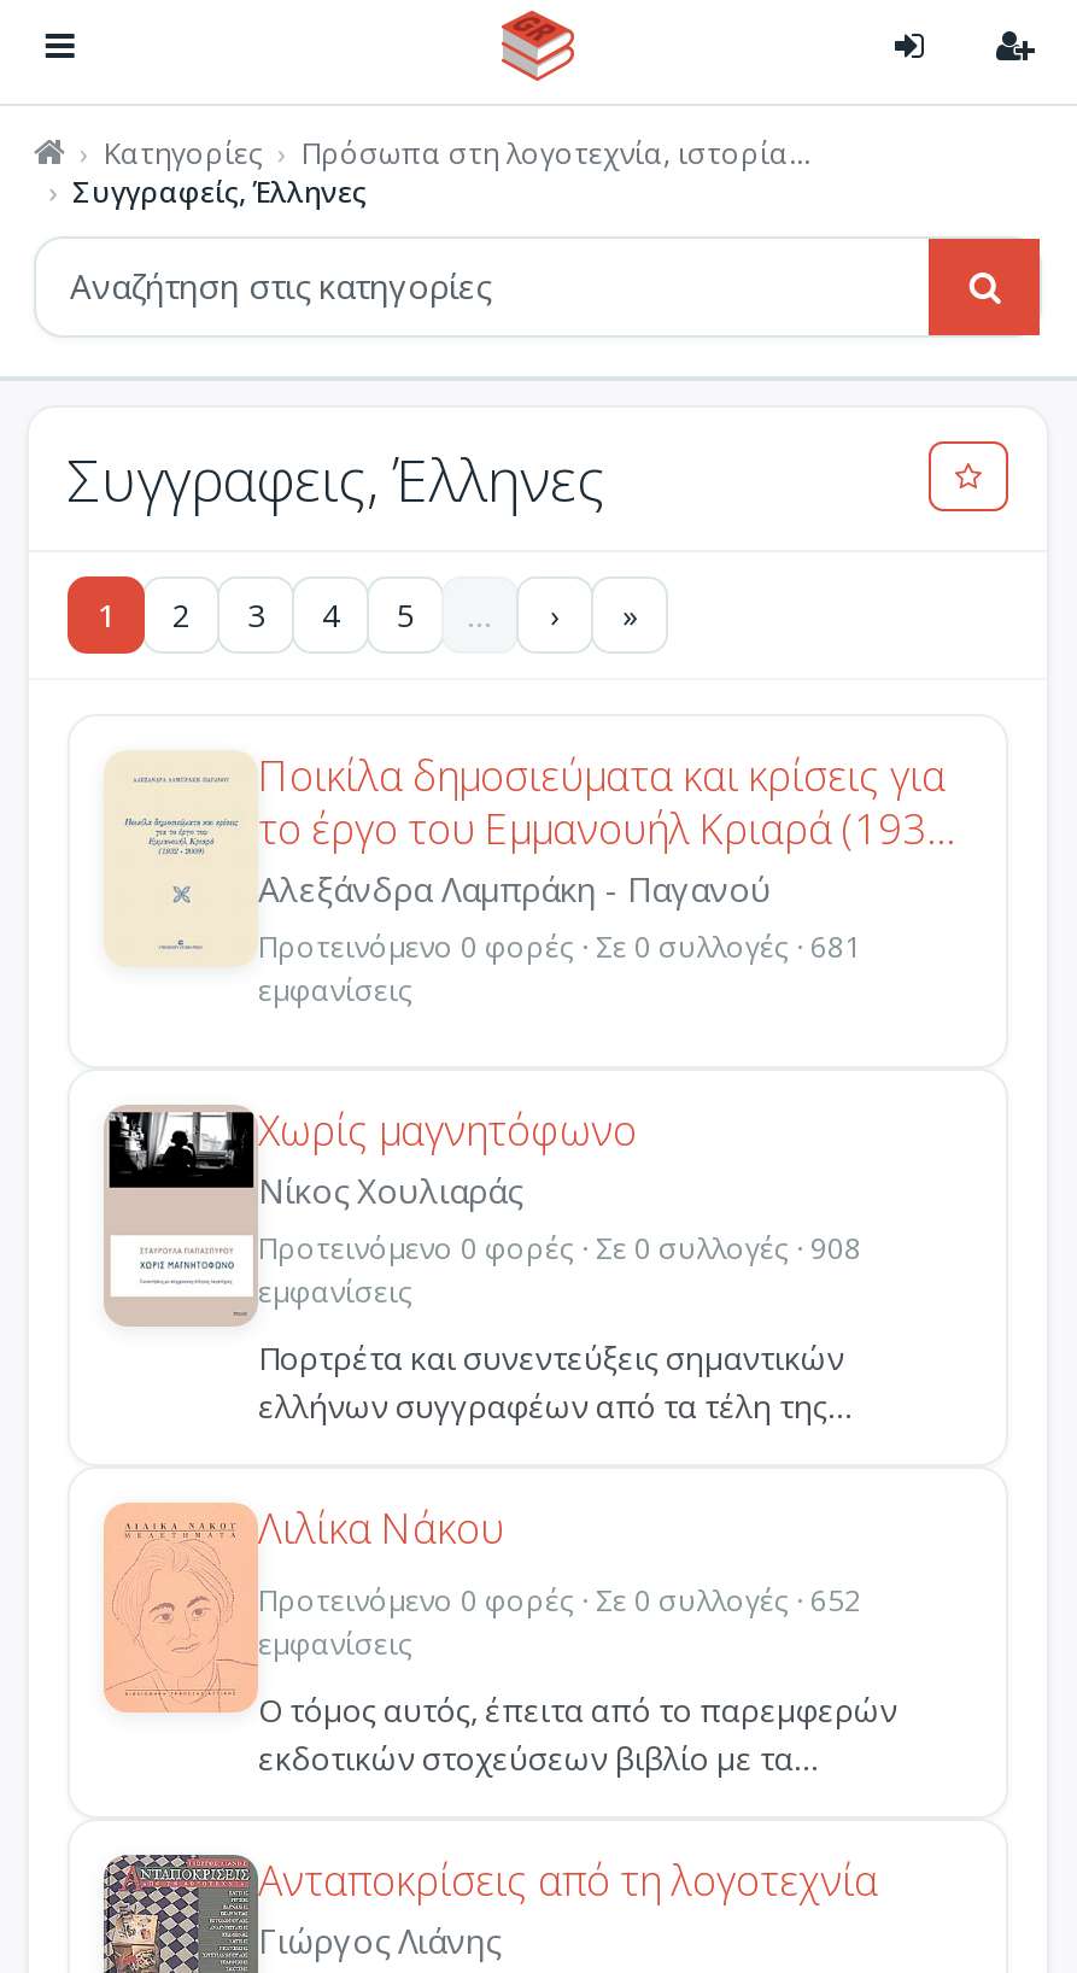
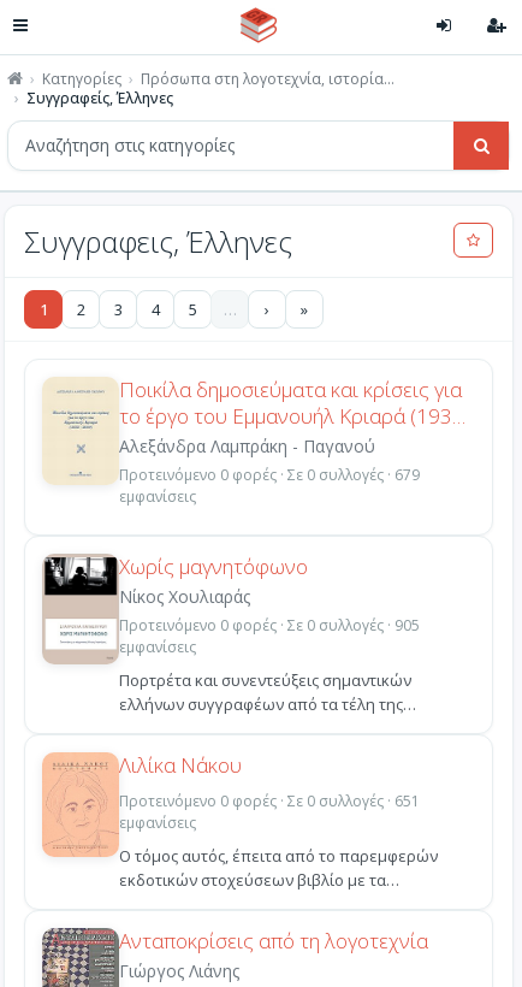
[258,926,861,967] Προτεινόμενο 0 φορές · Σε 0 συλλογές · 681 -> [119,465,420,485] Προτεινόμενο 0 φορές · Σε 0 συλλογές · 679
[258,1228,861,1269] Προτεινόμενο 0 φορές · Σε 0 συλλογές · 908 -> [119,615,420,636] Προτεινόμενο 0 φορές · Σε 0 συλλογές · 905
[258,1580,861,1621] Προτεινόμενο 0 φορές · Σε 0 συλλογές · 652 -> [119,791,420,811] Προτεινόμενο 0 φορές · Σε 0 συλλογές · 651

